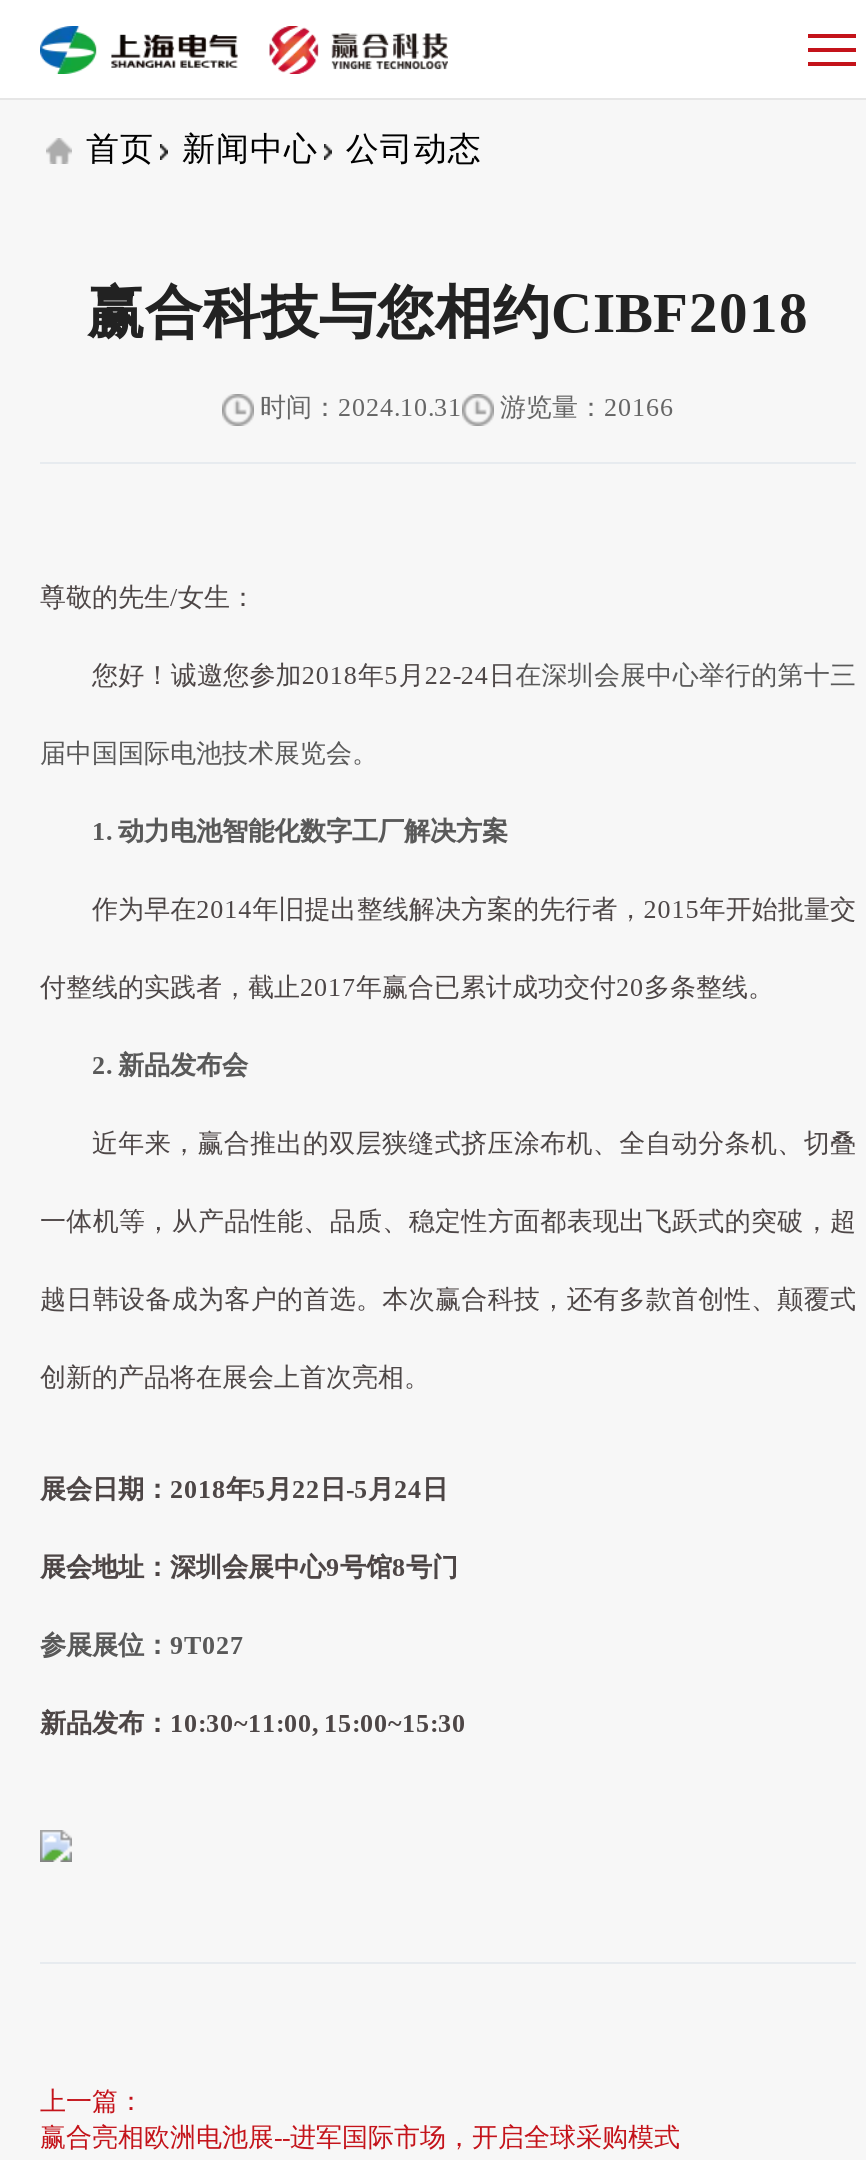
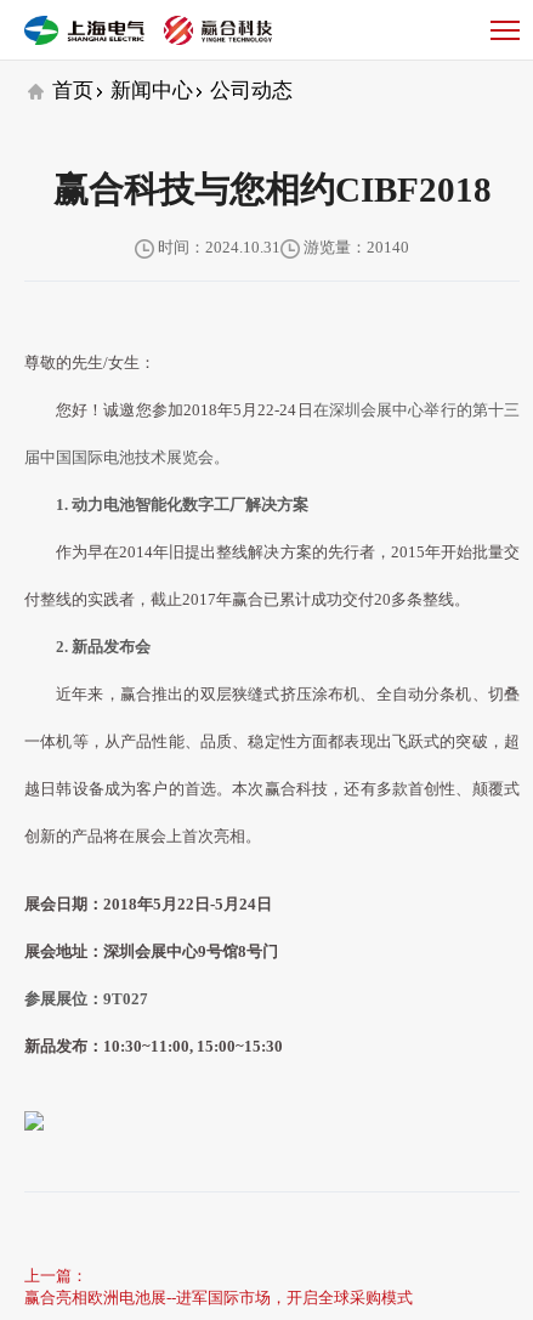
[260,392,674,422] 时间：2024.10.31 游览量：20166 -> [158,238,409,256] 时间：2024.10.31 游览量：20140

